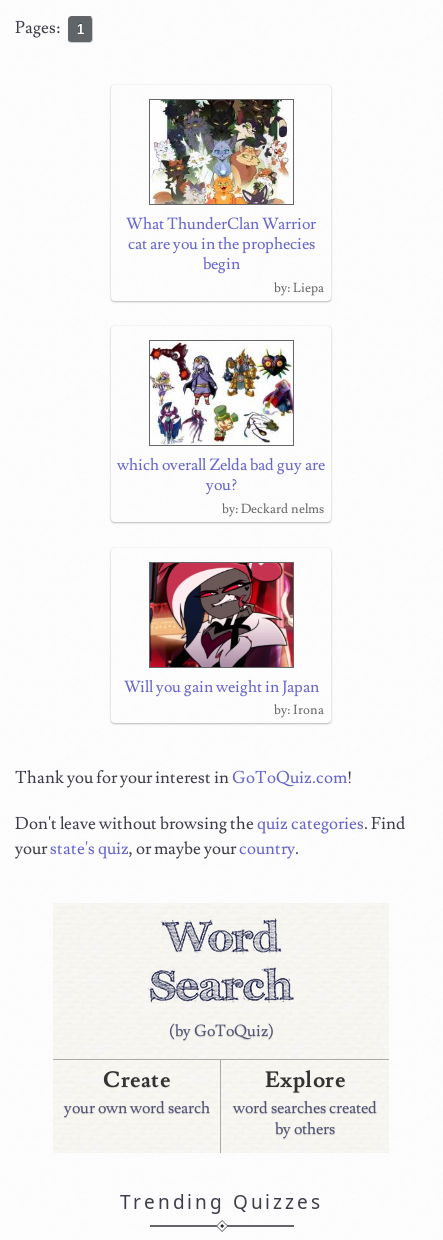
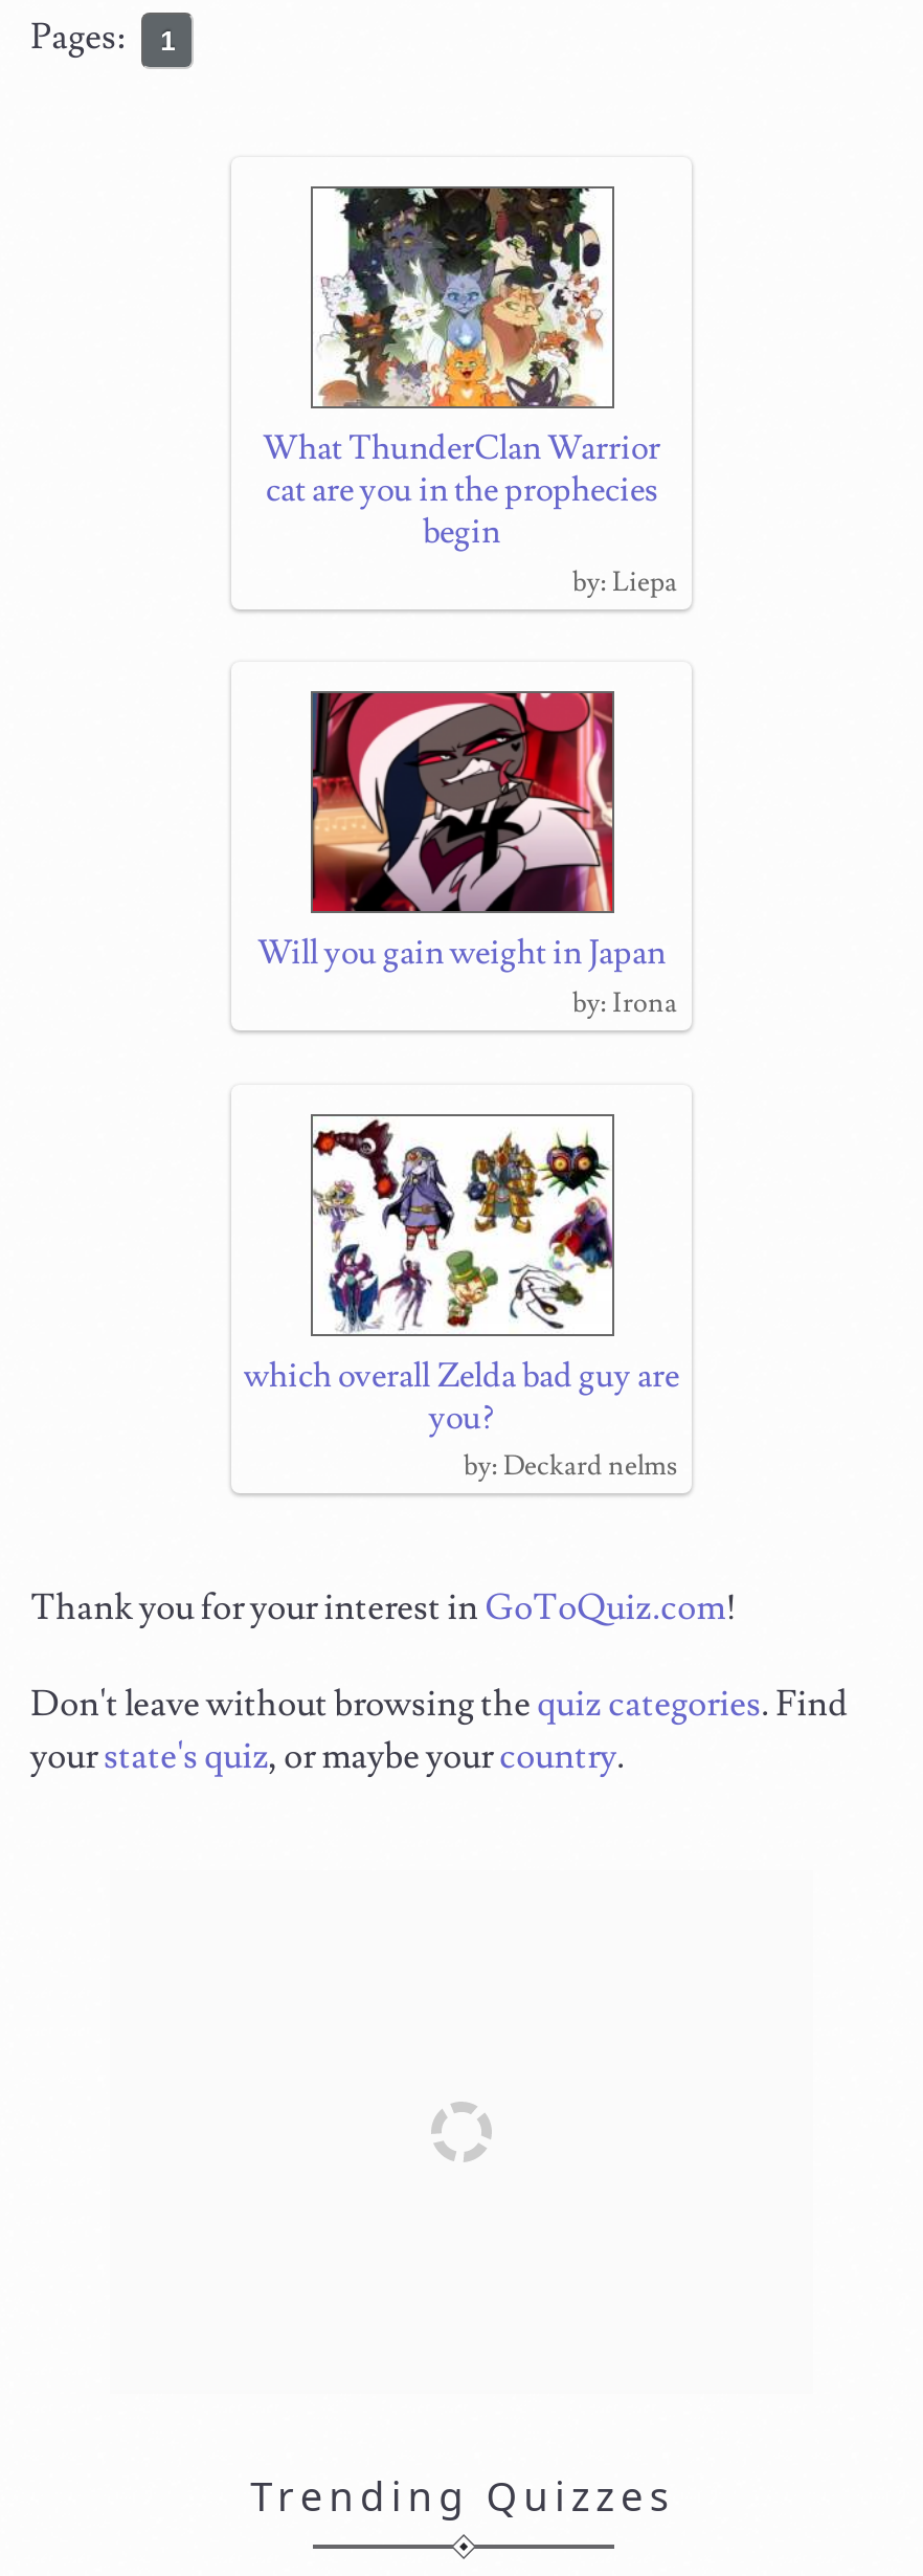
moved [117,342,325,517] -> [244,1116,679,1484]: [image] | which overall Zelda bad guy are | you? | Deckard nelms
moved [123,561,324,718] -> [257,691,677,1020]: [image] | Will you gain weight in Japan | Irona
[161,918,282,953] [image] -> none
[63,967,295,1119] [image] | (by GoToQuiz) | Create | your own word search -> none
[233,1066,377,1140] Explore | word searches created | by others -> none

